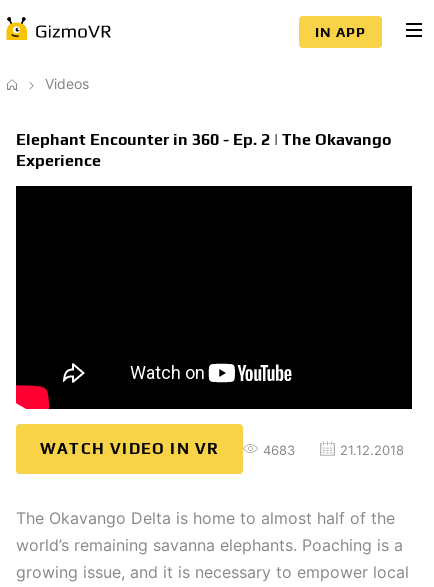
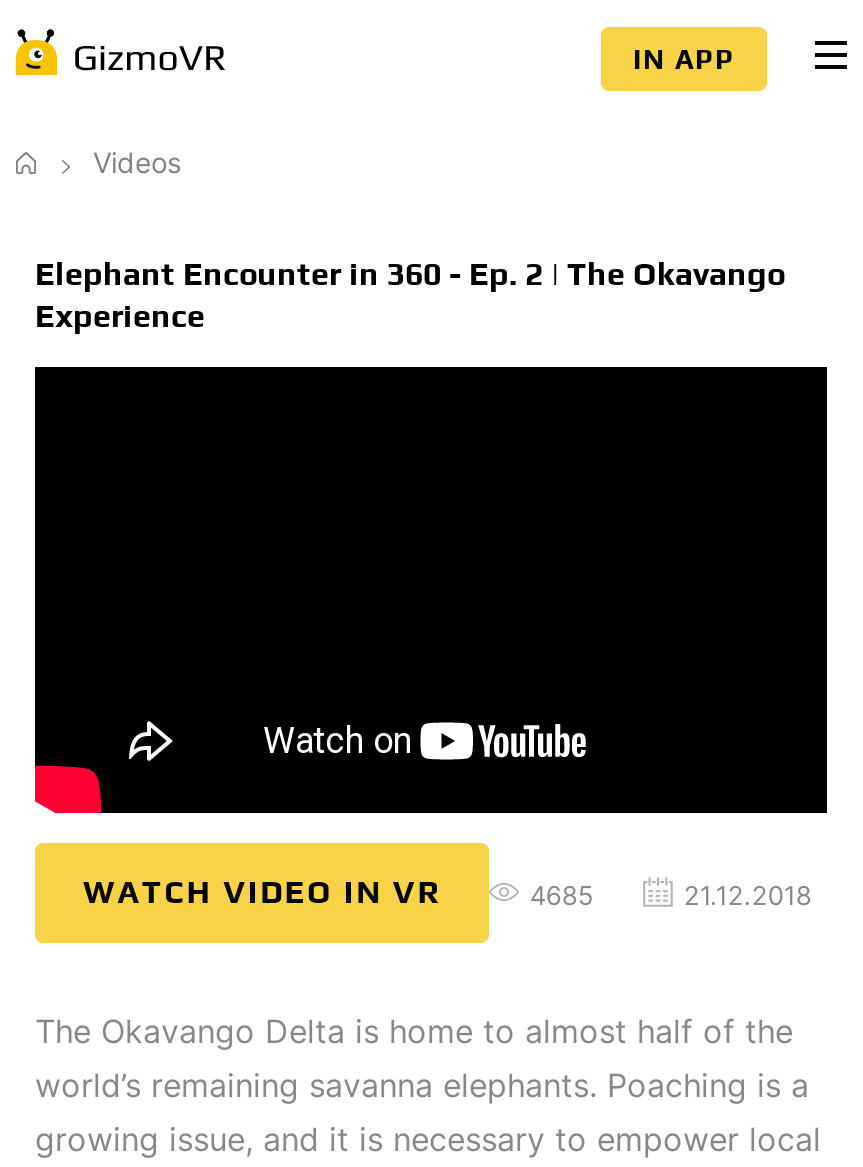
[263,442,295,458] 4683 -> [530,879,594,911] 4685

